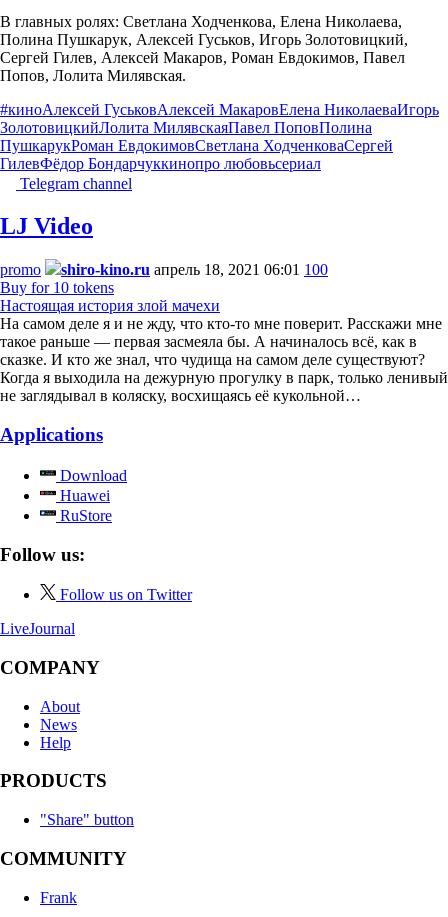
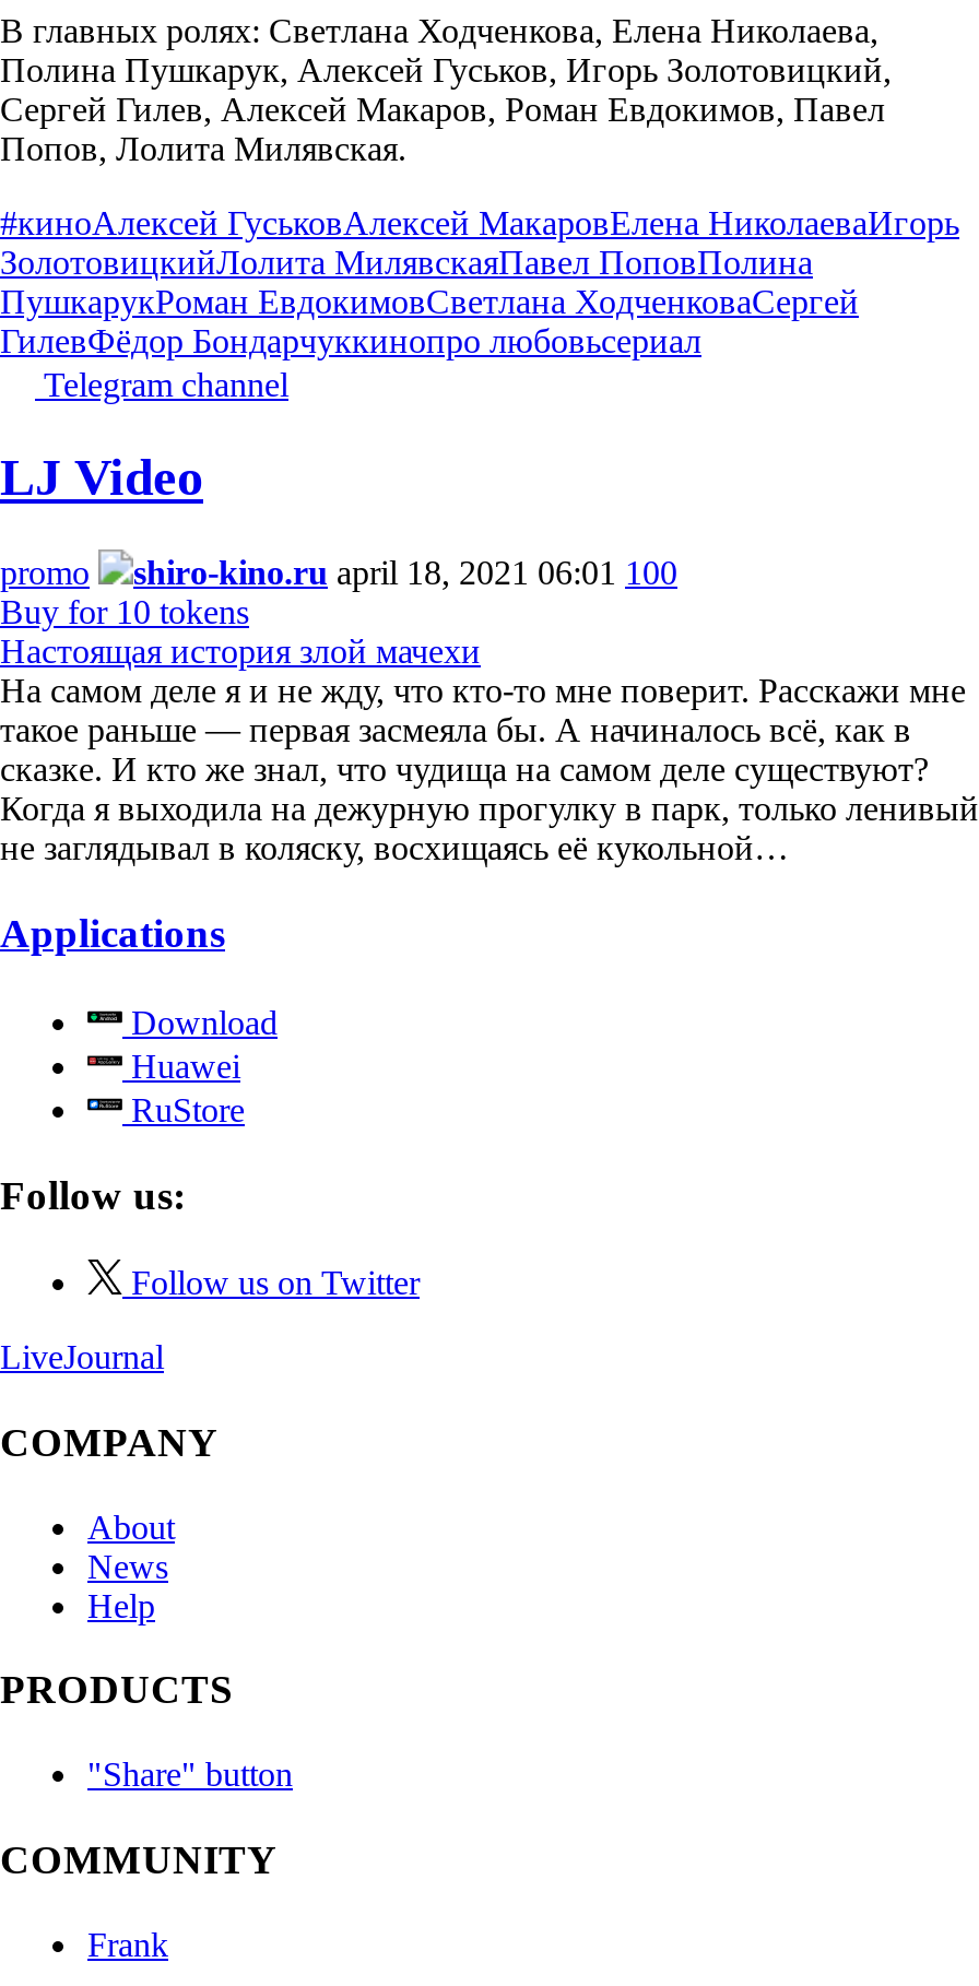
[61,261,328,278] shiro-kino.ru апрель 18, 2021 06:01 100 -> [133,555,677,592] shiro-kino.ru april 18, 2021 06:01 100

